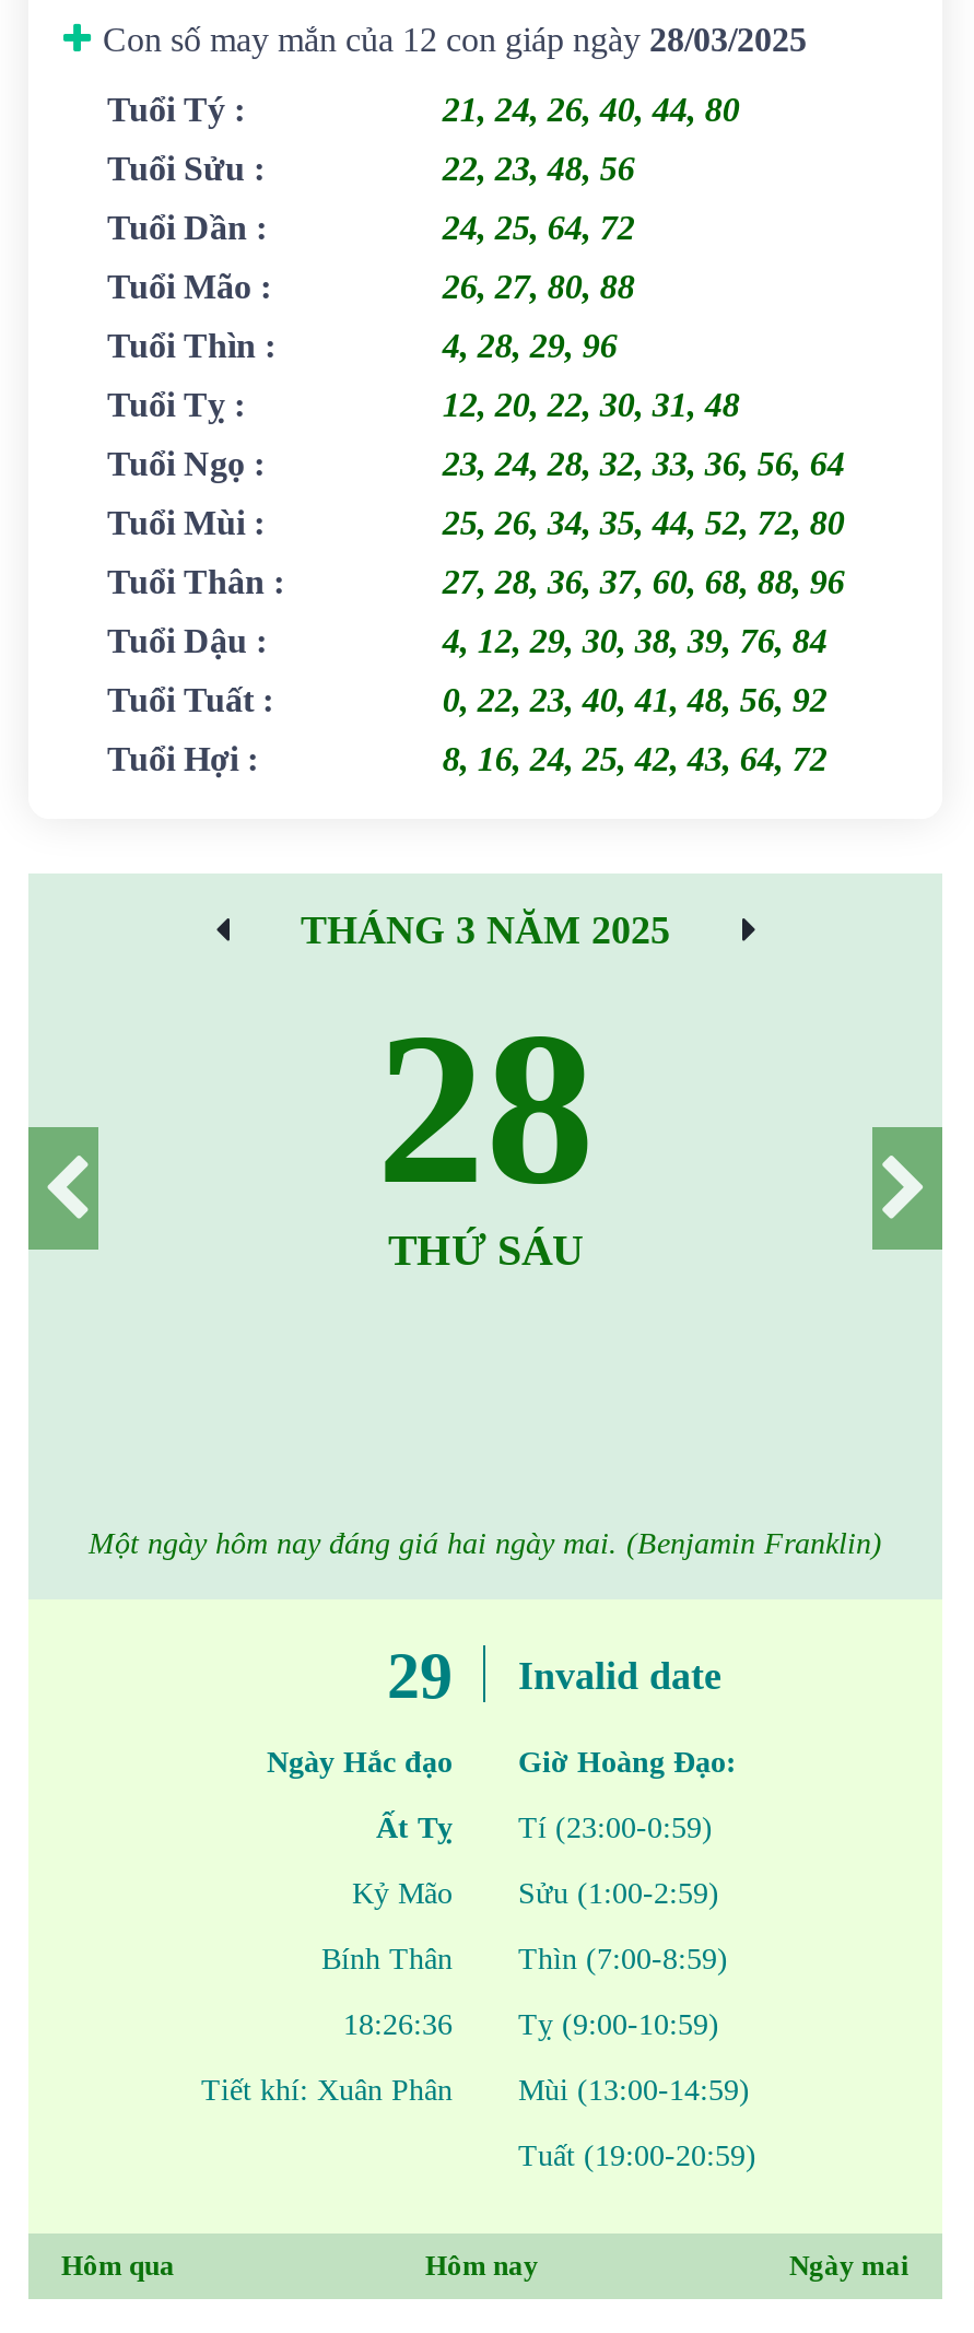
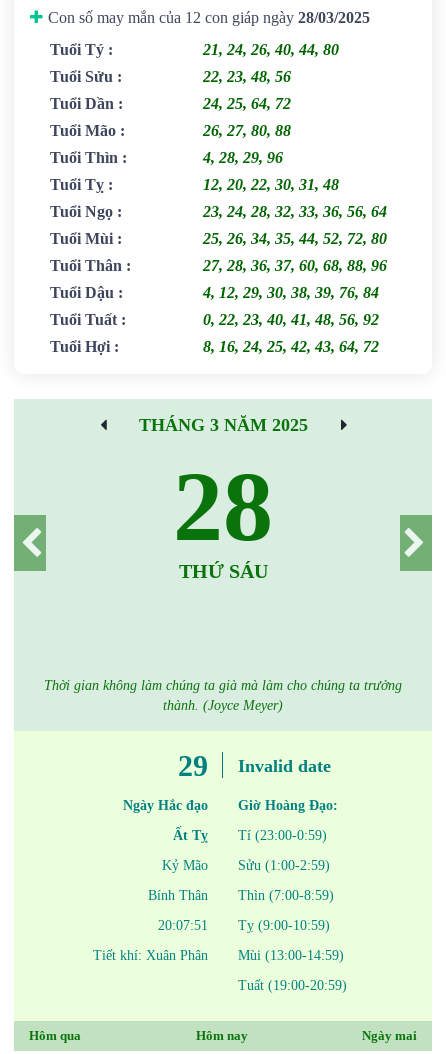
[89,1527,882,1560] Một ngày hôm nay đáng giá hai ngày mai. (Benjamin Franklin) -> [44,678,402,713] Thời gian không làm chúng ta già mà làm cho chúng ta trưởng | thành. (Joyce Meyer)
[343,2008,719,2041] 18:26:36 Tỵ (9:00-10:59) -> [158,918,330,933] 20:07:51 Tỵ (9:00-10:59)

